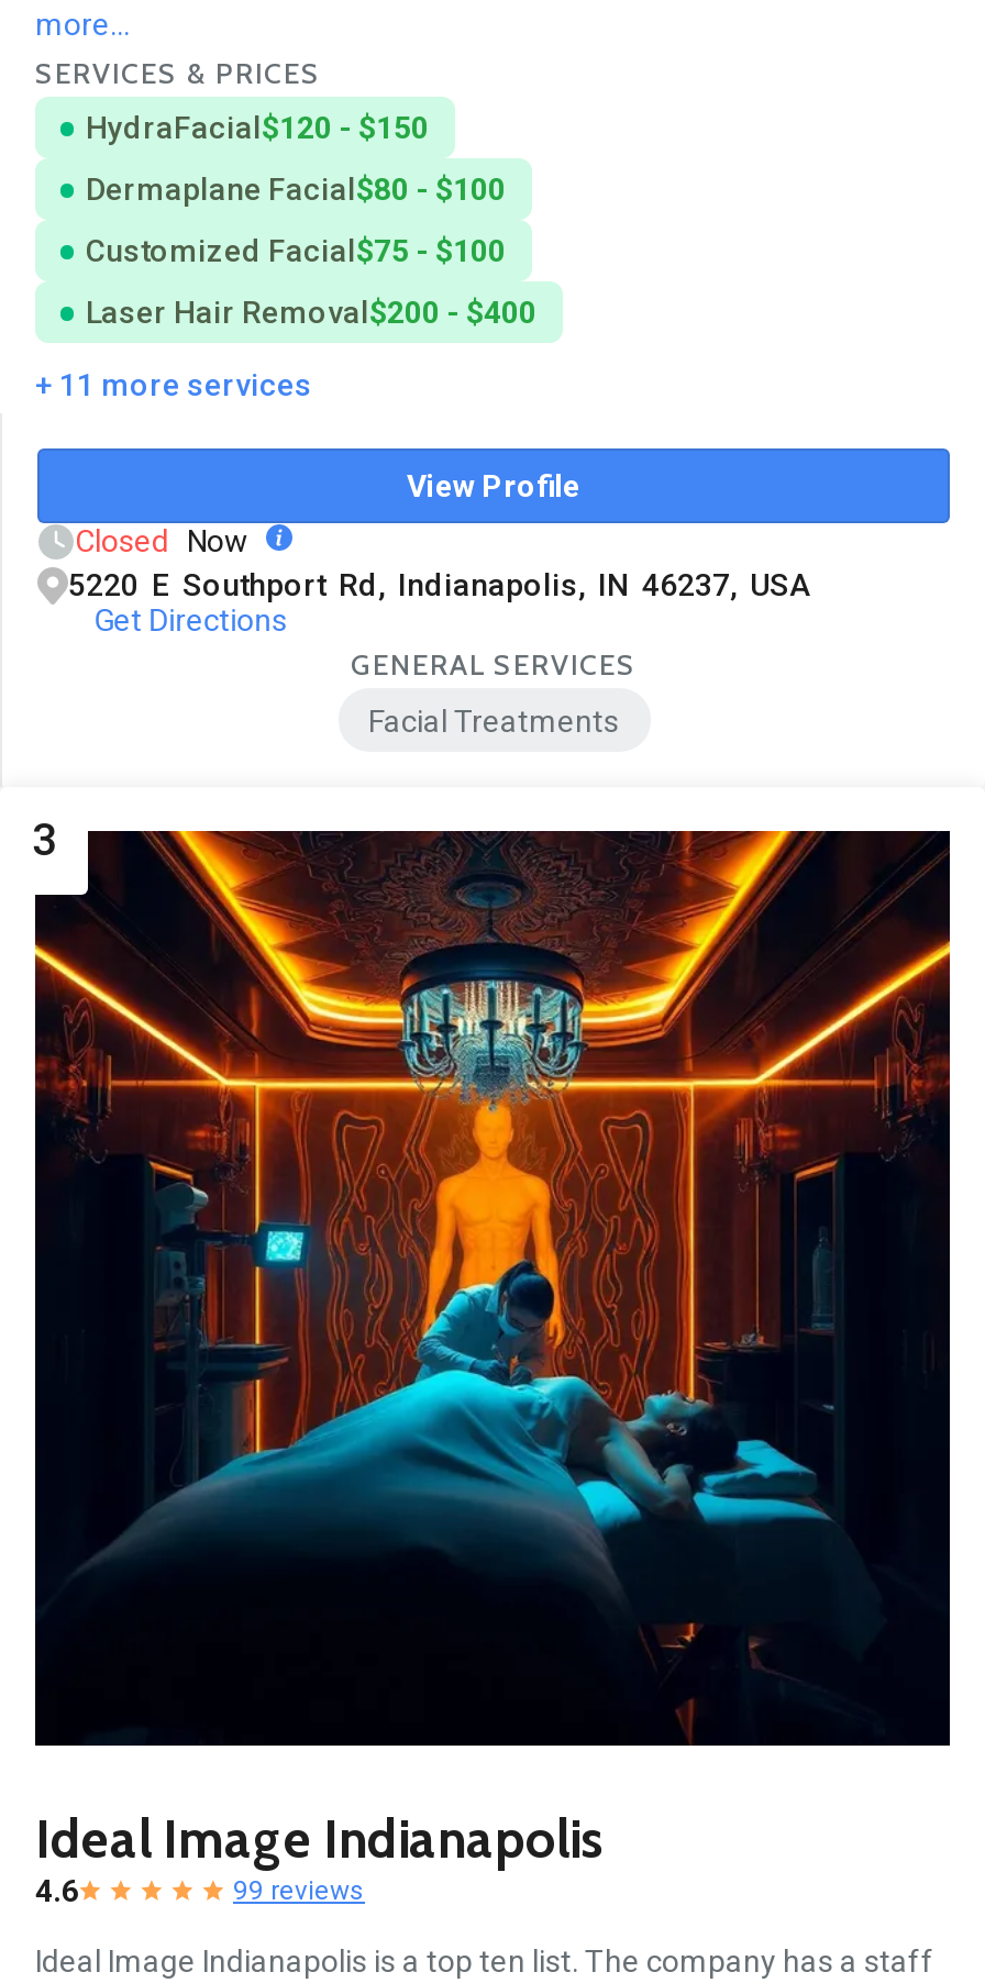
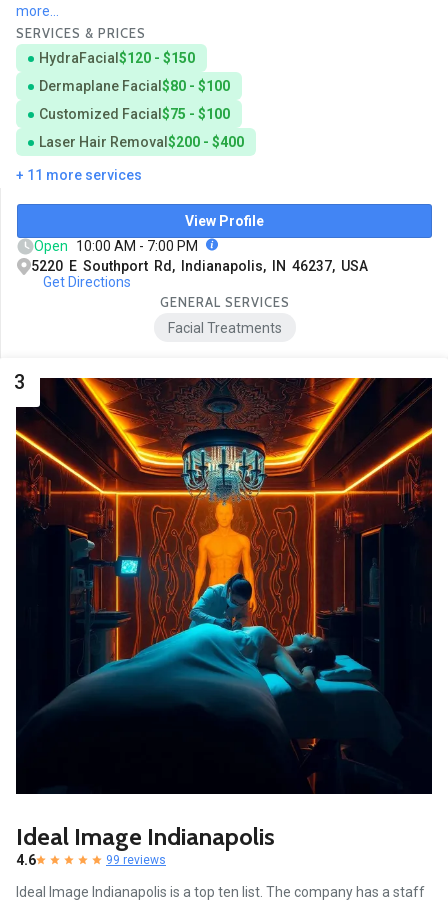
[75,523,248,558] Closed Now -> [34,238,198,254] Open 10:00 AM - 7:00 PM

